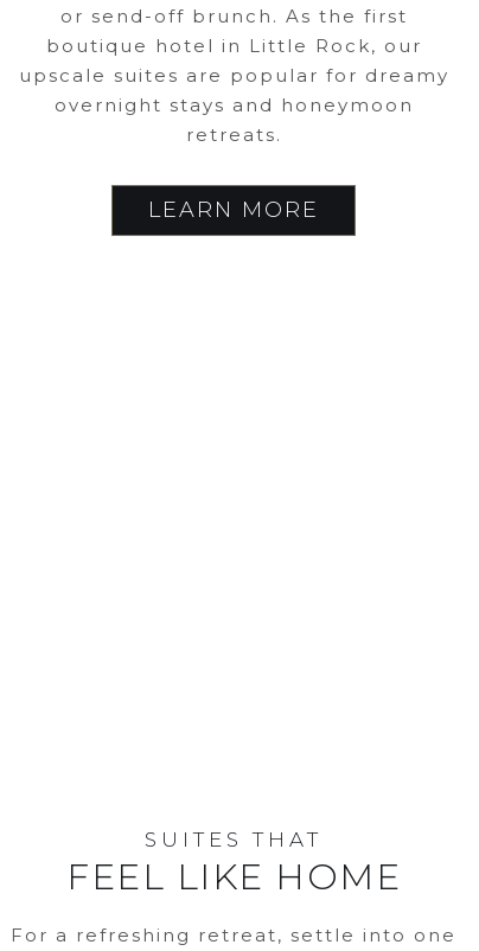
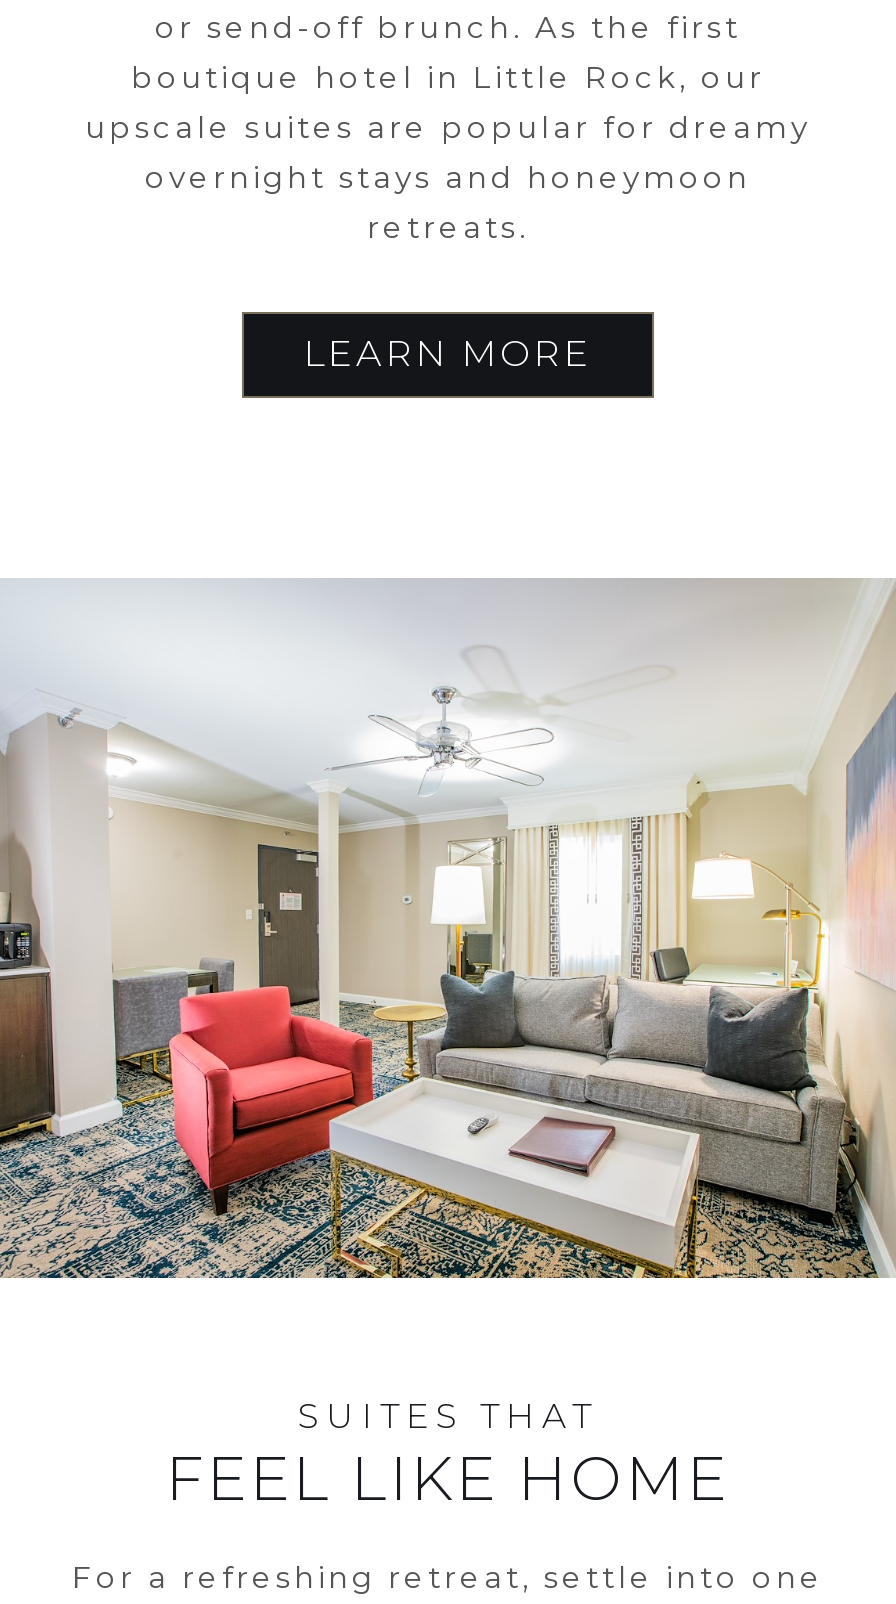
none -> [6,578,890,1280] [image]

